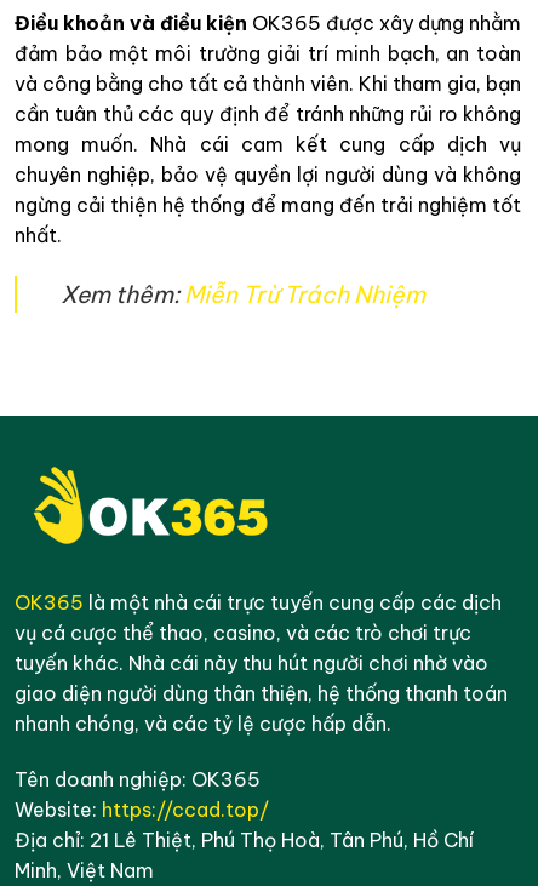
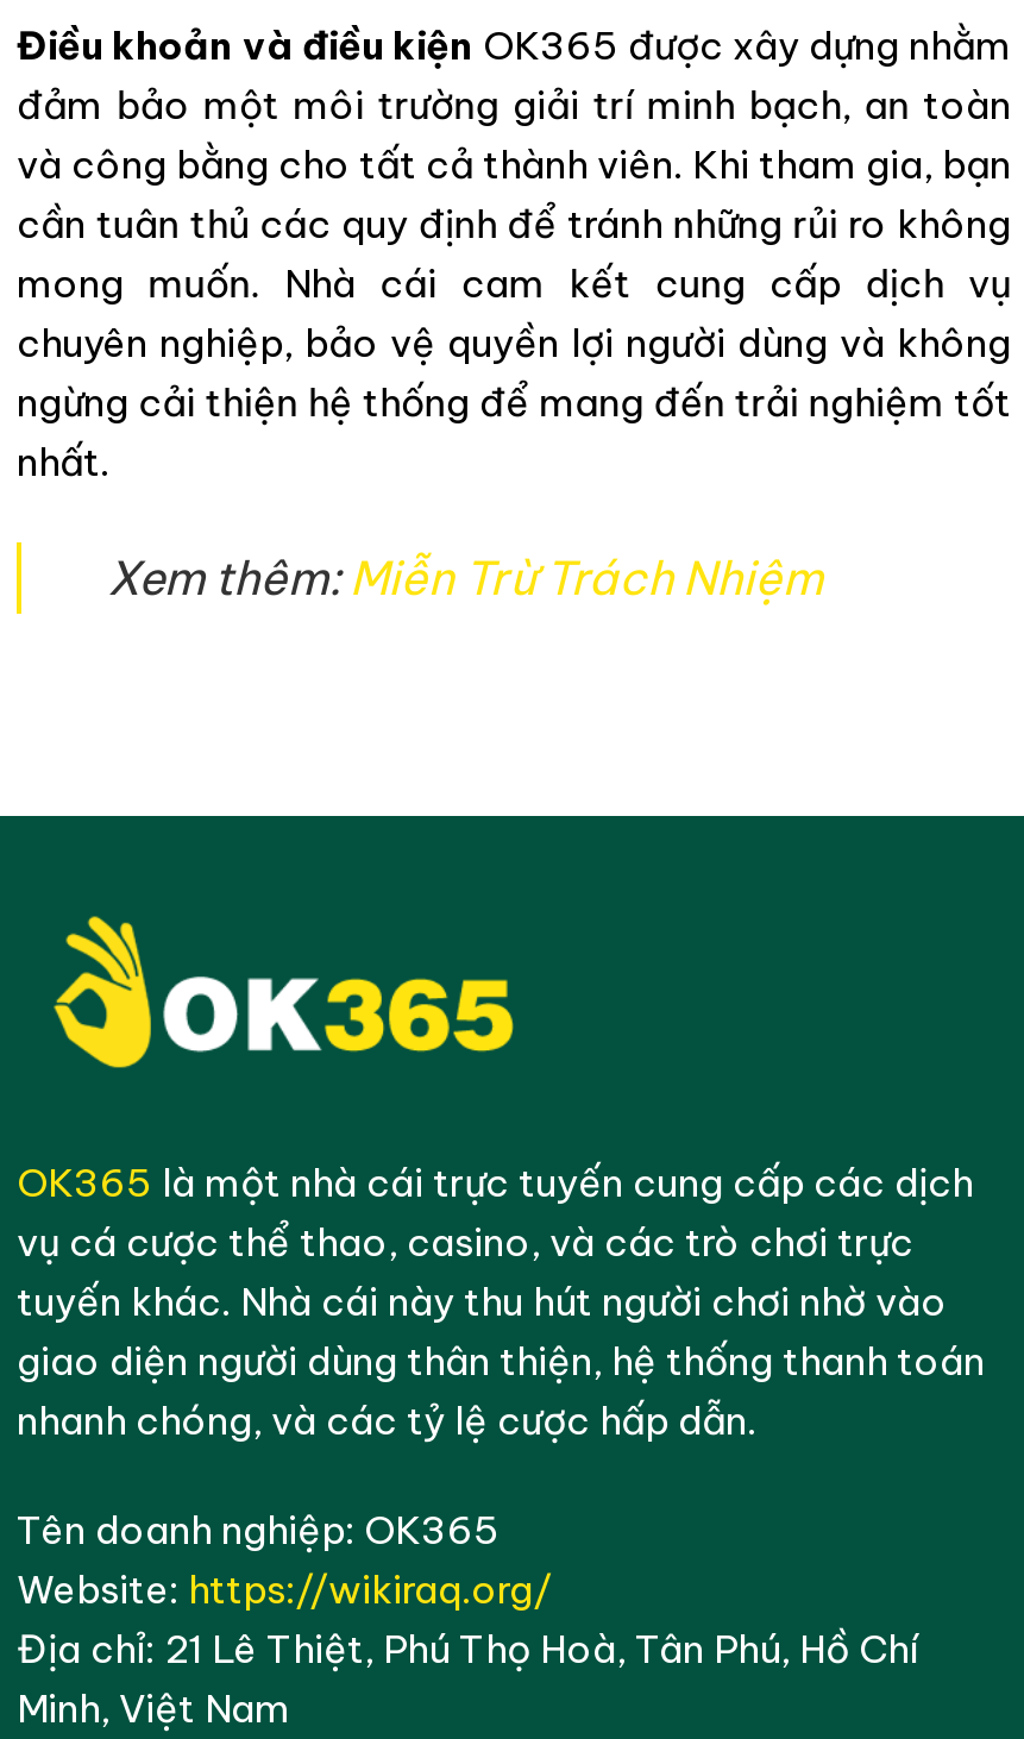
[15,797,269,822] Website: https://ccad.top/ -> [17,1565,552,1612] Website: https://wikiraq.org/

